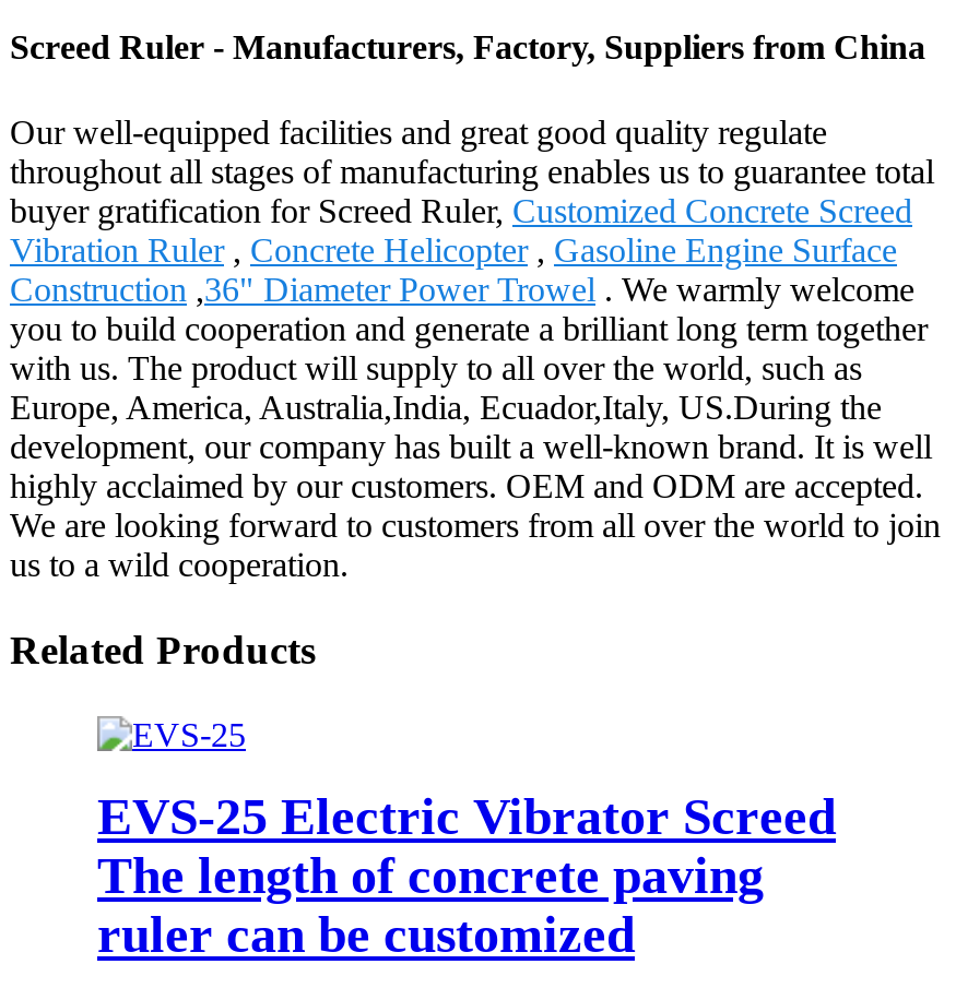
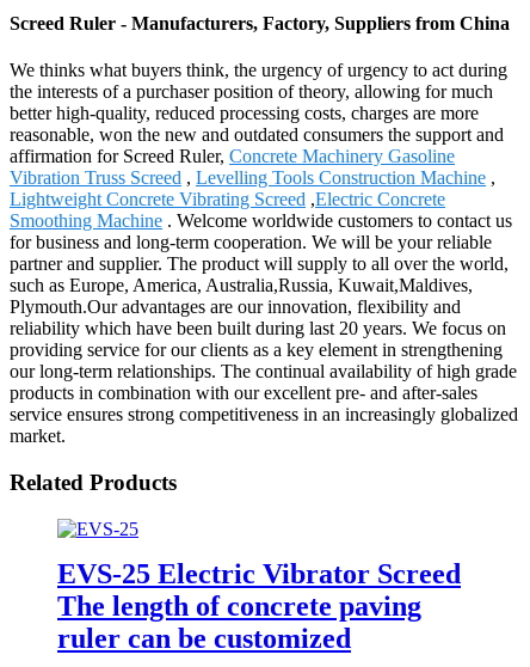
[10,114,941,583] Our well-equipped facilities and great good quality regulate | throughout all stages of manufacturing enables us to guarantee total | buyer gratification for Screed Ruler, Customized Concrete Screed | Vibration Ruler, Concrete Helicopter, Gasoline Engine Surface | Construction, 36" Diameter Power Trowel. We warmly welcome | you to build cooperation and generate a brilliant long term together | with us. The product will supply to all over the world, such as | Europe, America, Australia,India, Ecuador,Italy, US.During the | development, our company has built a well-known brand. It is well | highly acclaimed by our customers. OEM and ODM are accepted. | We are looking forward to customers from all over the world to join | us to a wild cooperation. -> [10,60,518,446] We thinks what buyers think, the urgency of urgency to act during | the interests of a purchaser position of theory, allowing for much | better high-quality, reduced processing costs, charges are more | reasonable, won the new and outdated consumers the support and | affirmation for Screed Ruler, Concrete Machinery Gasoline | Vibration Truss Screed, Levelling Tools Construction Machine, | Lightweight Concrete Vibrating Screed, Electric Concrete | Smoothing Machine. Welcome worldwide customers to contact us | for business and long-term cooperation. We will be your reliable | partner and supplier. The product will supply to all over the world, | such as Europe, America, Australia,Russia, Kuwait,Maldives, | Plymouth.Our advantages are our innovation, flexibility and | reliability which have been built during last 20 years. We focus on | providing service for our clients as a key element in strengthening | our long-term relationships. The continual availability of high grade | products in combination with our excellent pre- and after-sales | service ensures strong competitiveness in an increasingly globalized | market.

